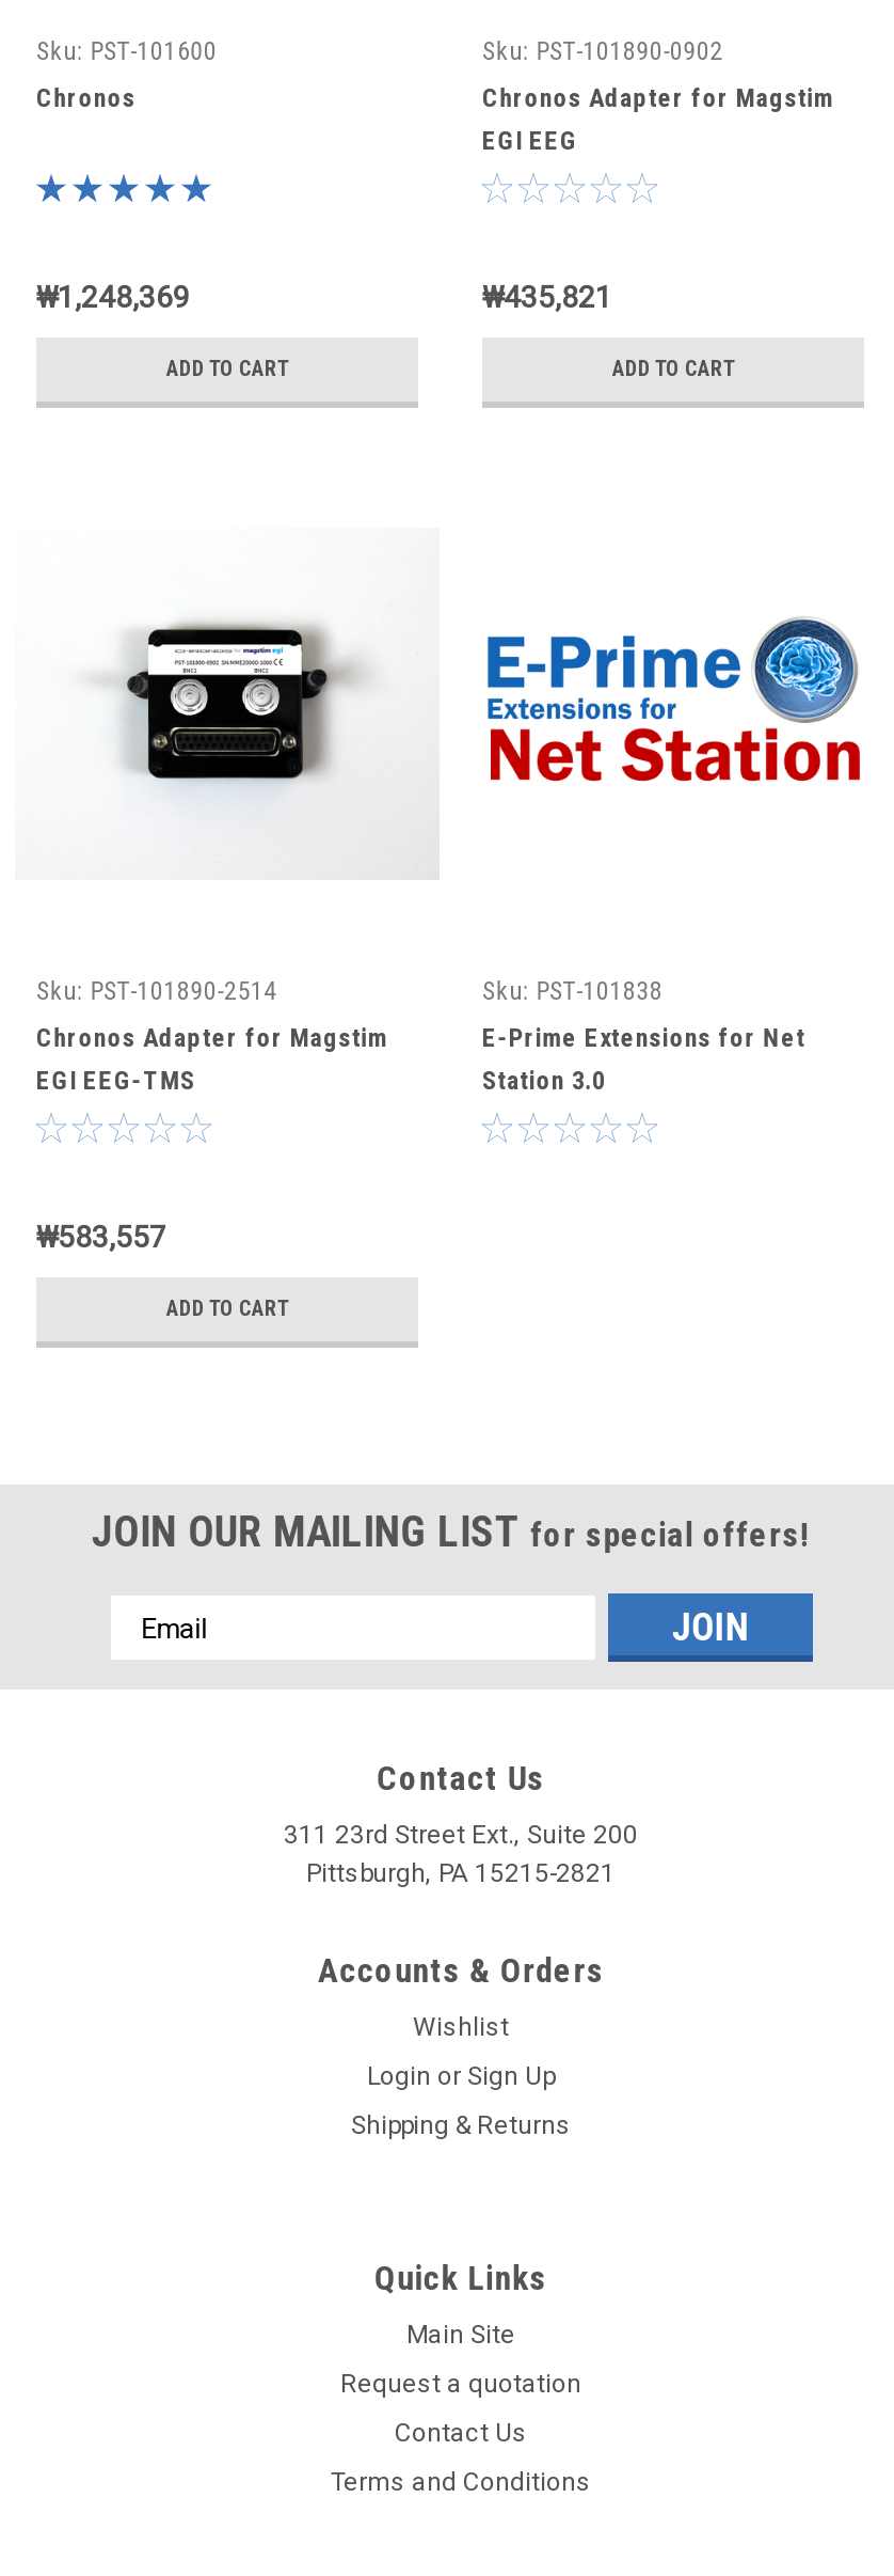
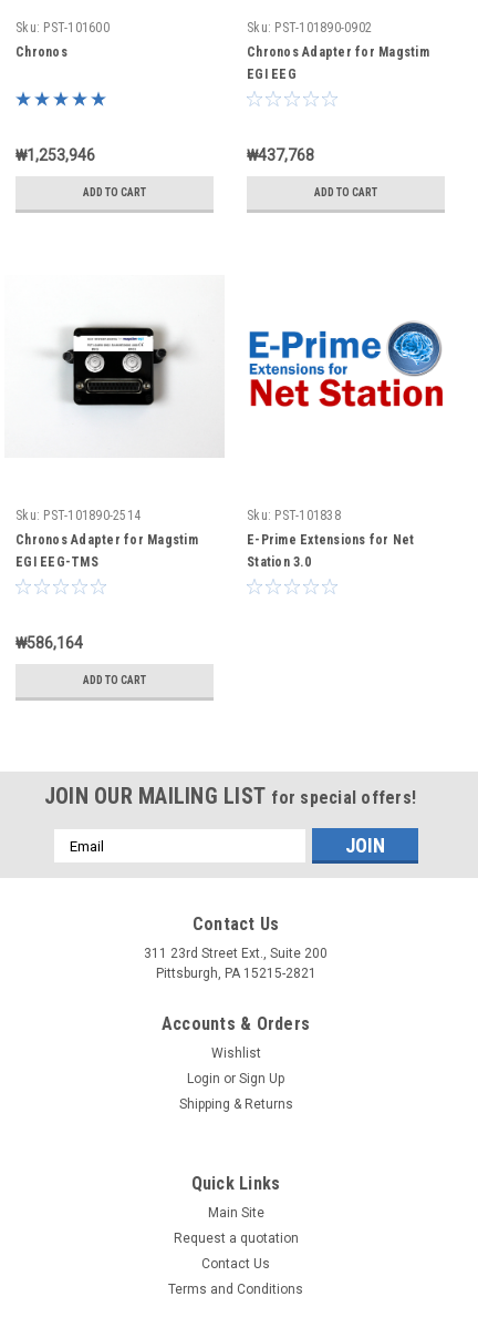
[36,280,190,314] ₩1,248,369 -> [15,146,95,164] ₩1,253,946
[482,280,612,314] ₩435,821 -> [247,146,314,164] ₩437,768
[36,1220,166,1254] ₩583,557 -> [15,634,83,652] ₩586,164

